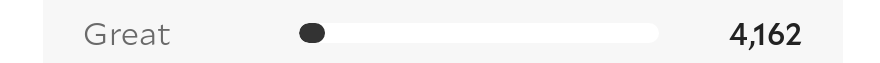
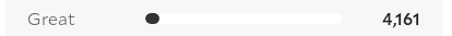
[729,12,803,52] 4,162 -> [382,7,420,29] 4,161

